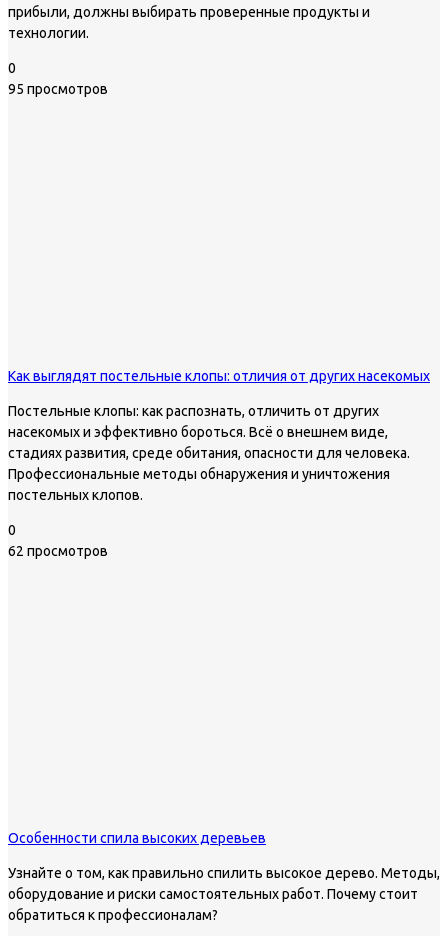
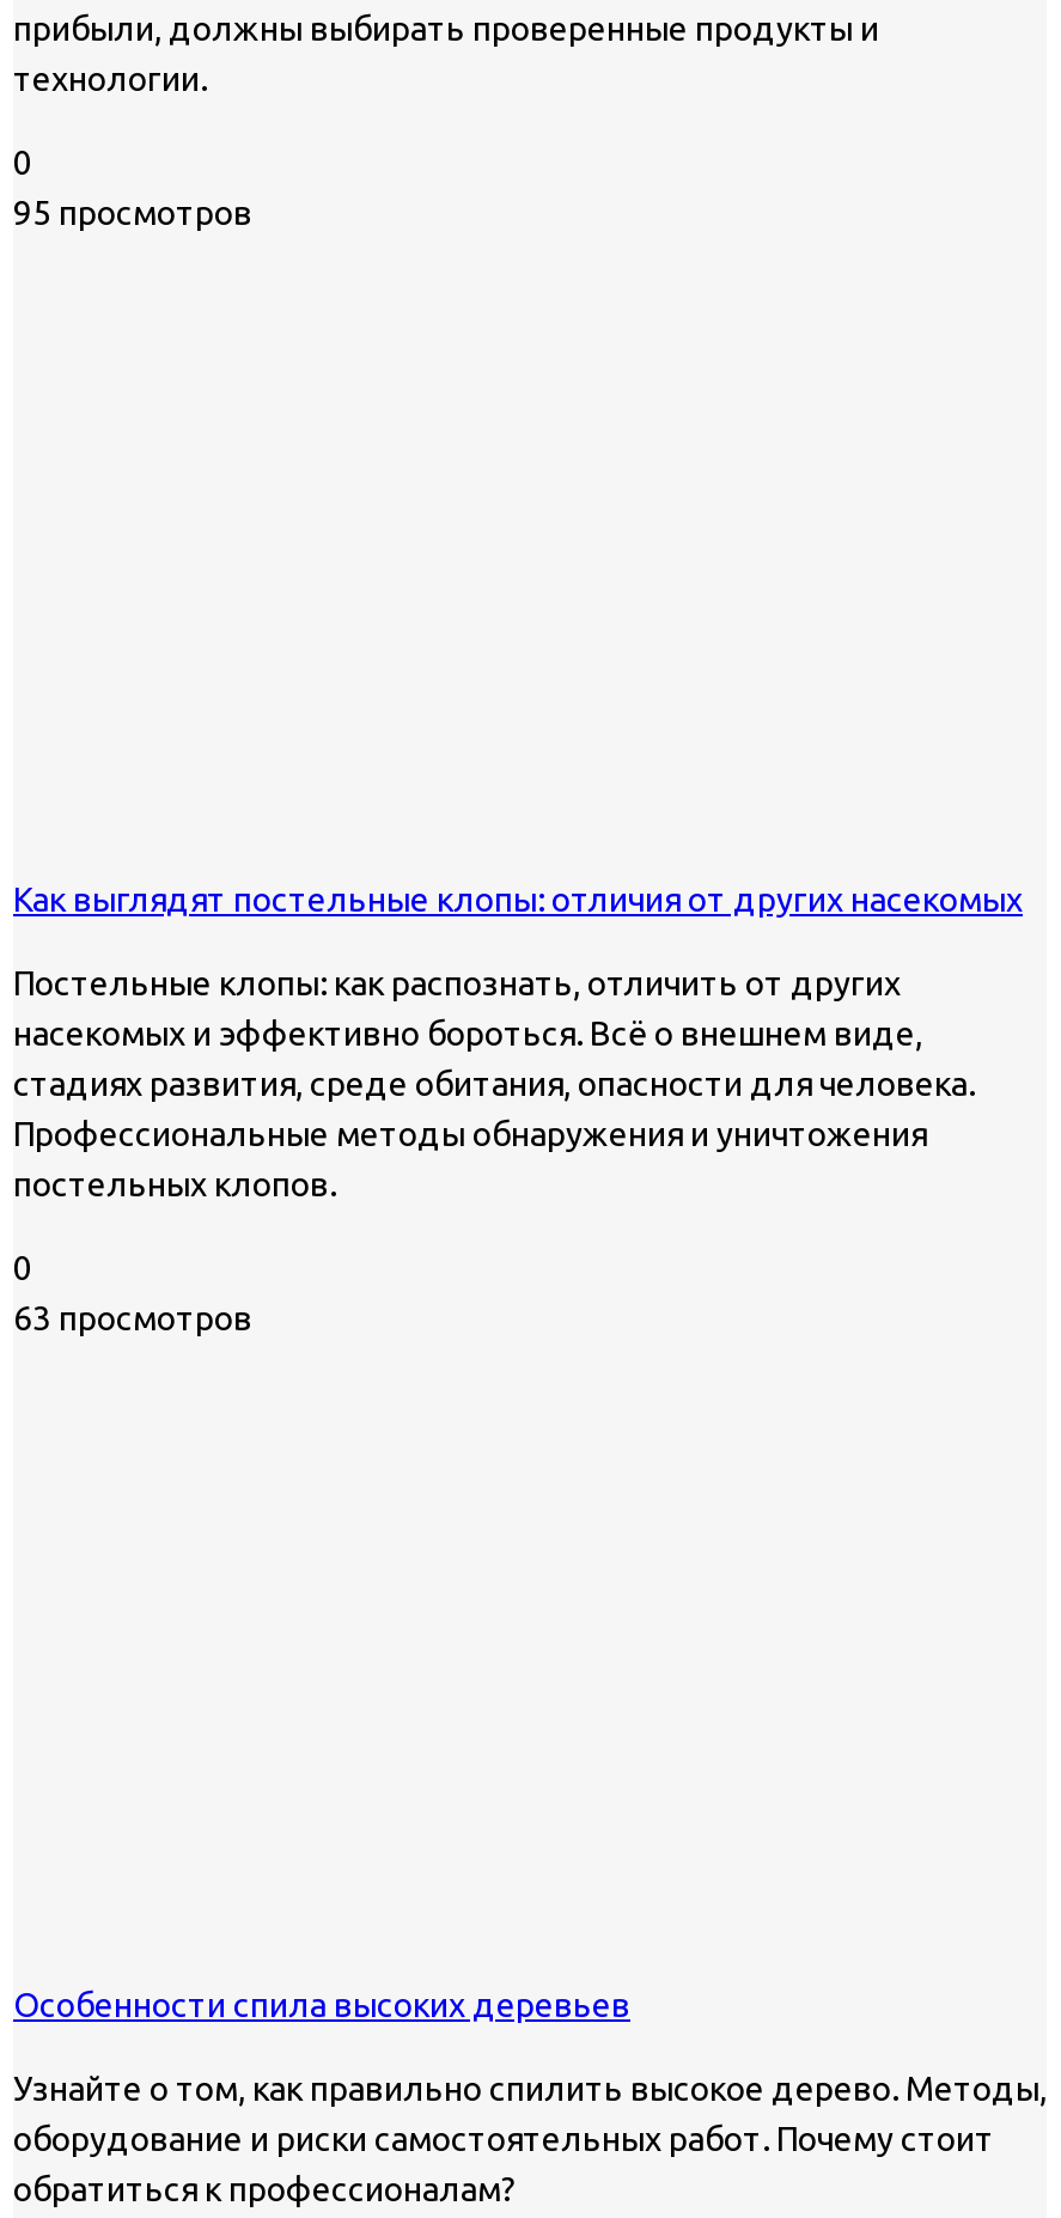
[8,542,108,558] 62 просмотров -> [13,1298,252,1336] 63 просмотров

